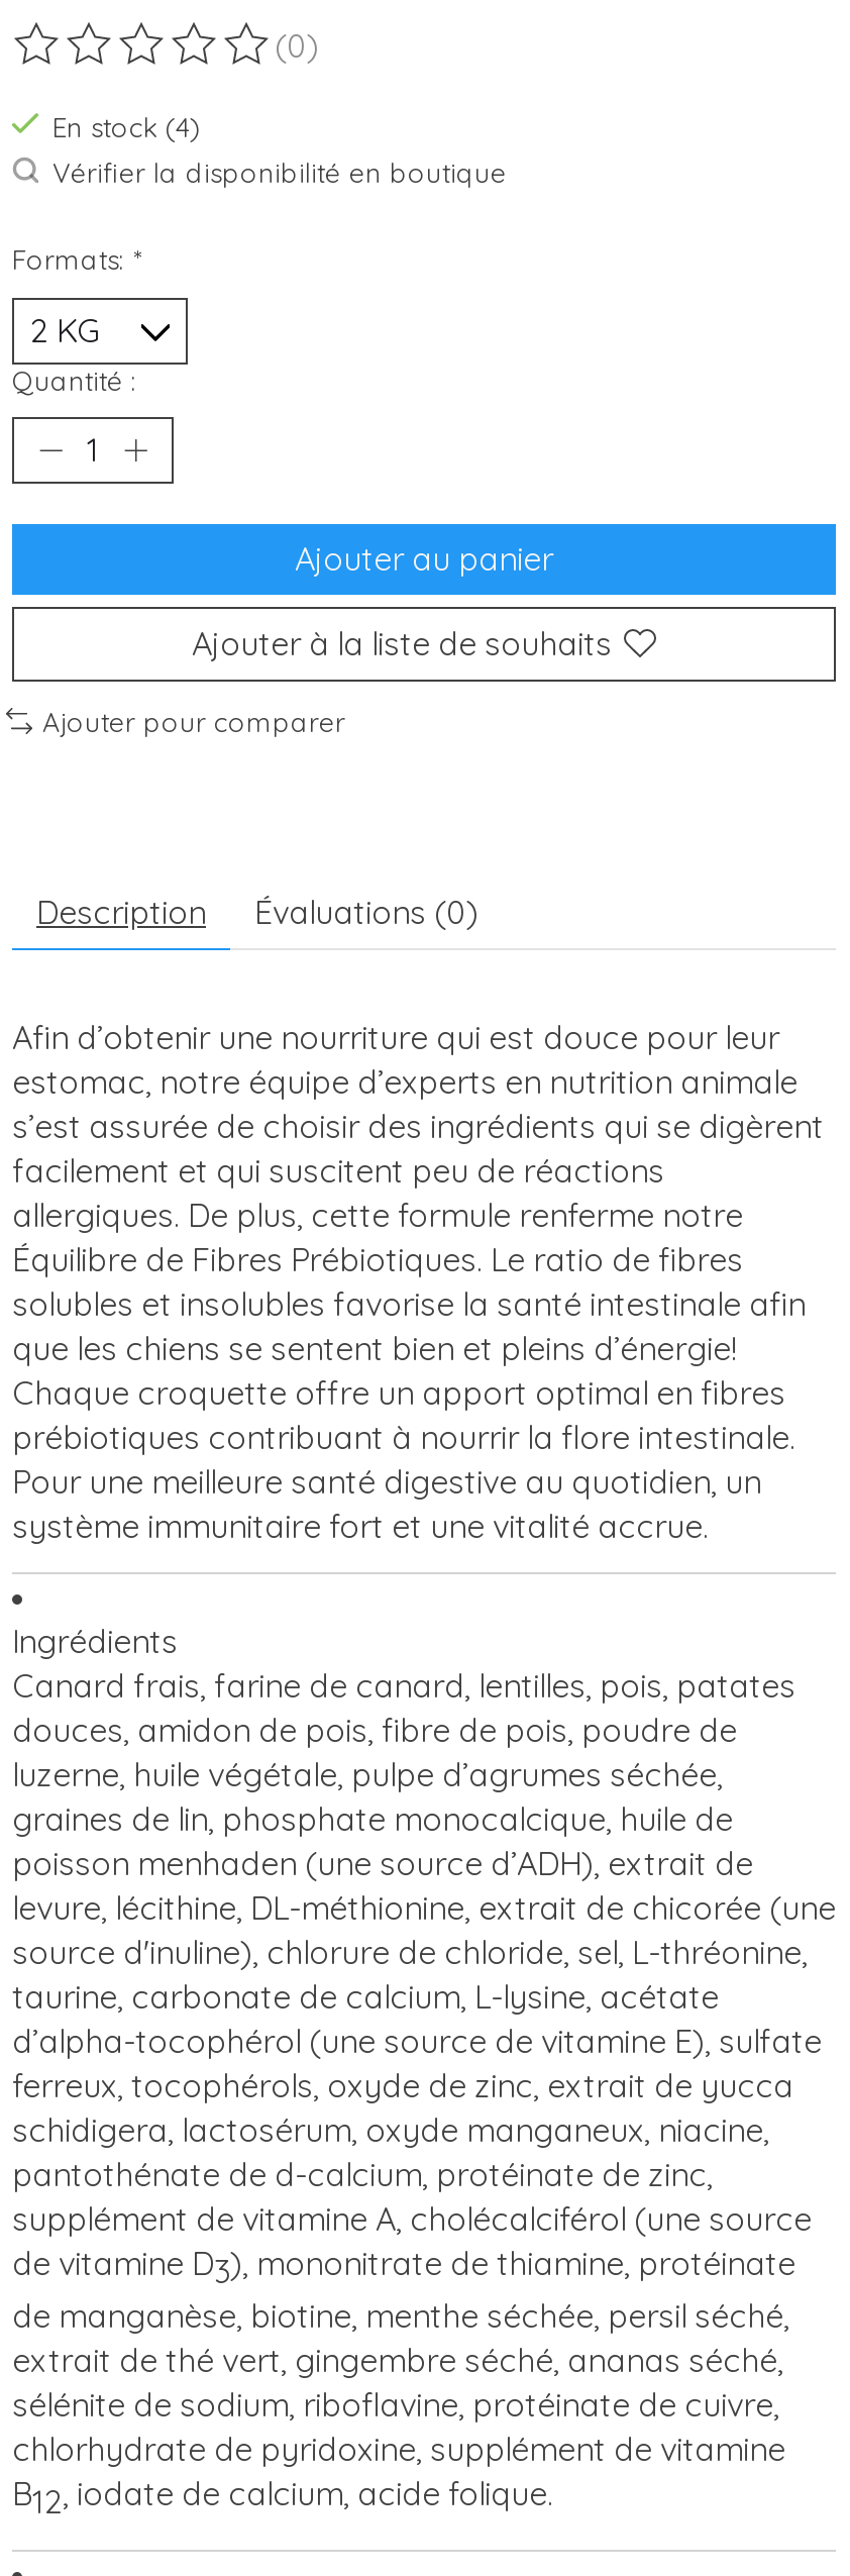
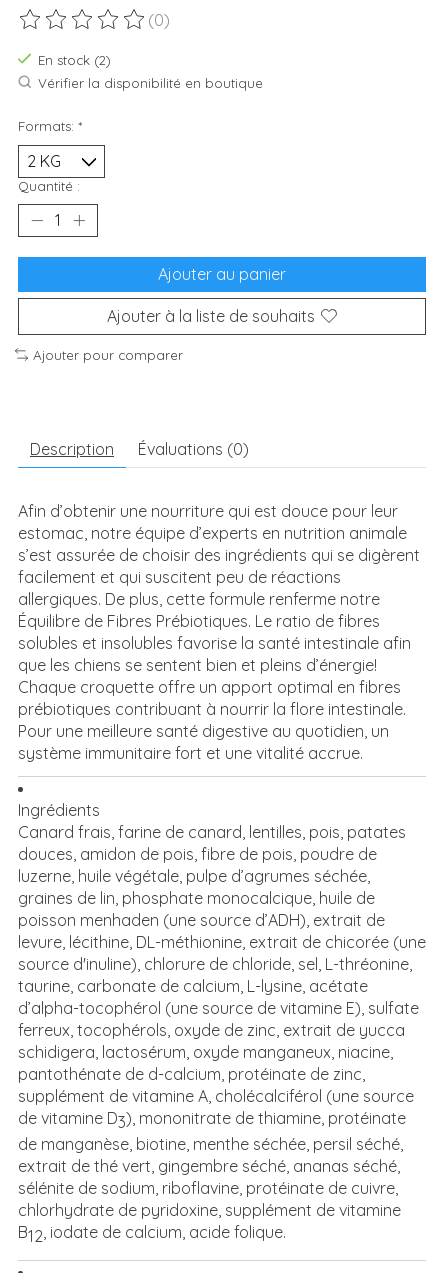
[52,110,200,143] En stock (4) -> [38,52,111,68] En stock (2)

